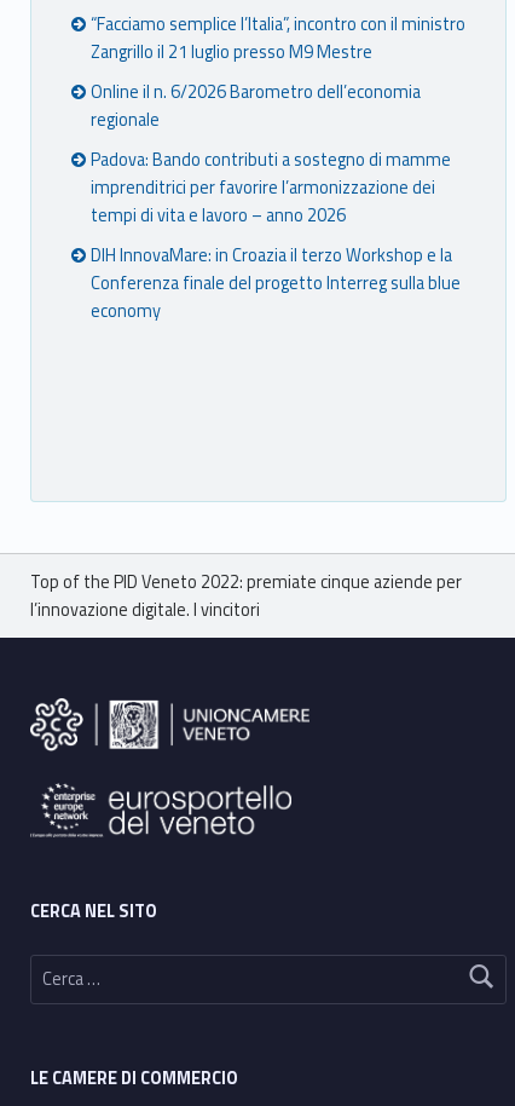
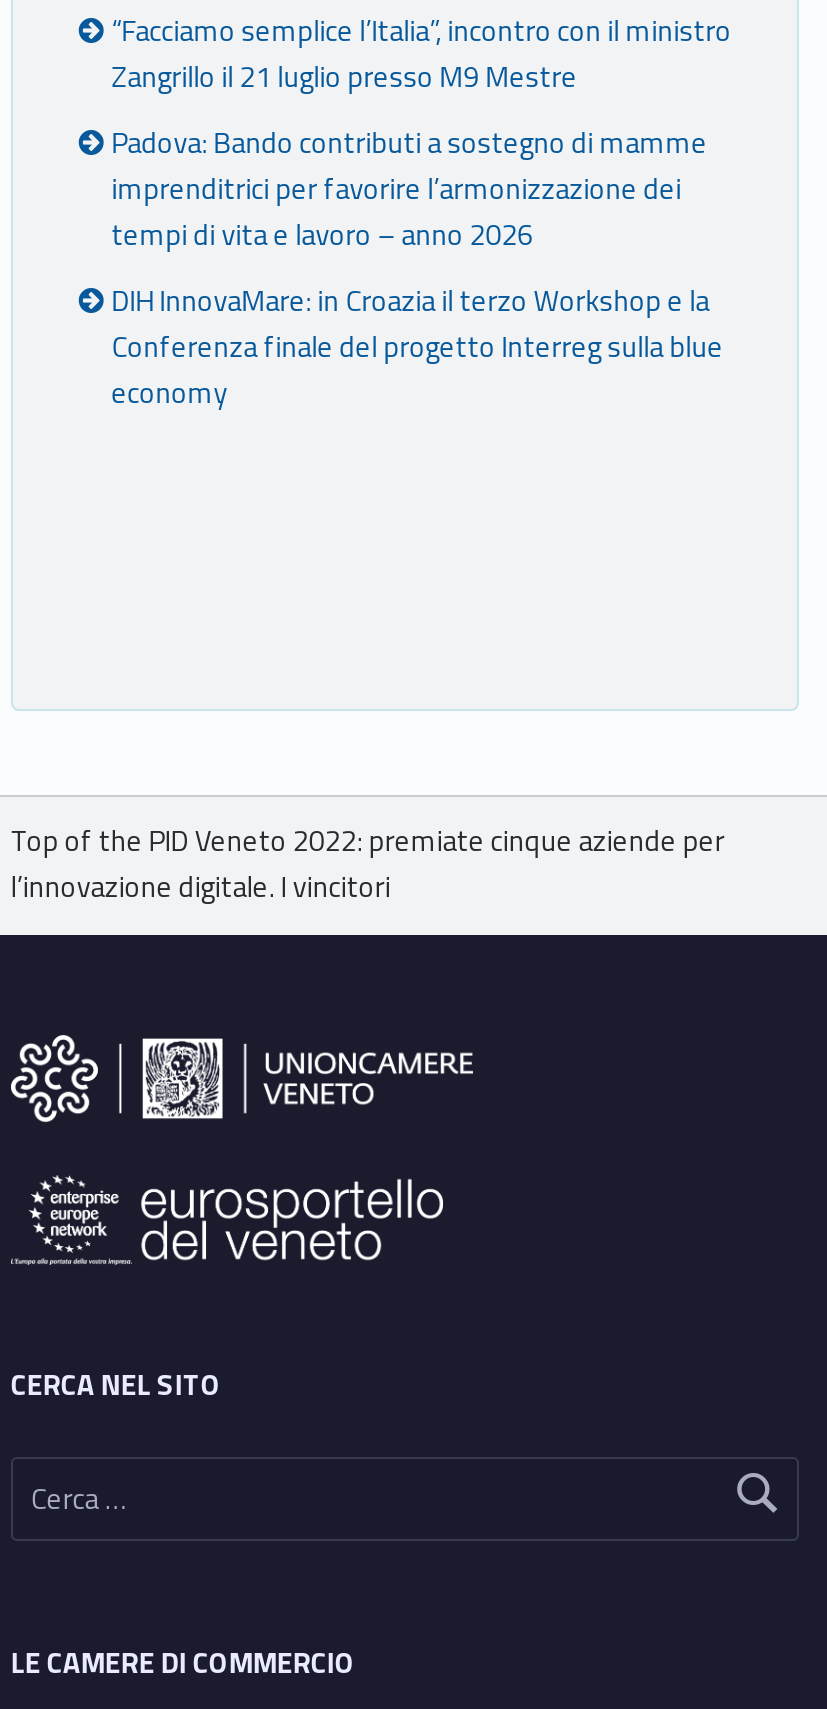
[91,78,421,133] Online il n. 6/2026 Barometro dell’economia | regionale -> none

